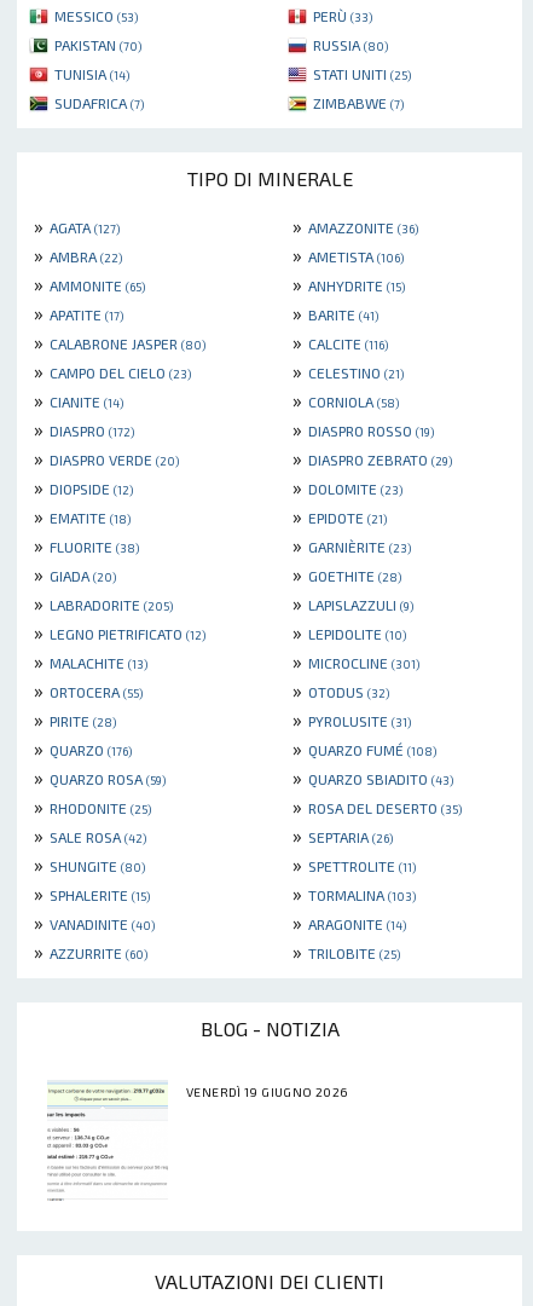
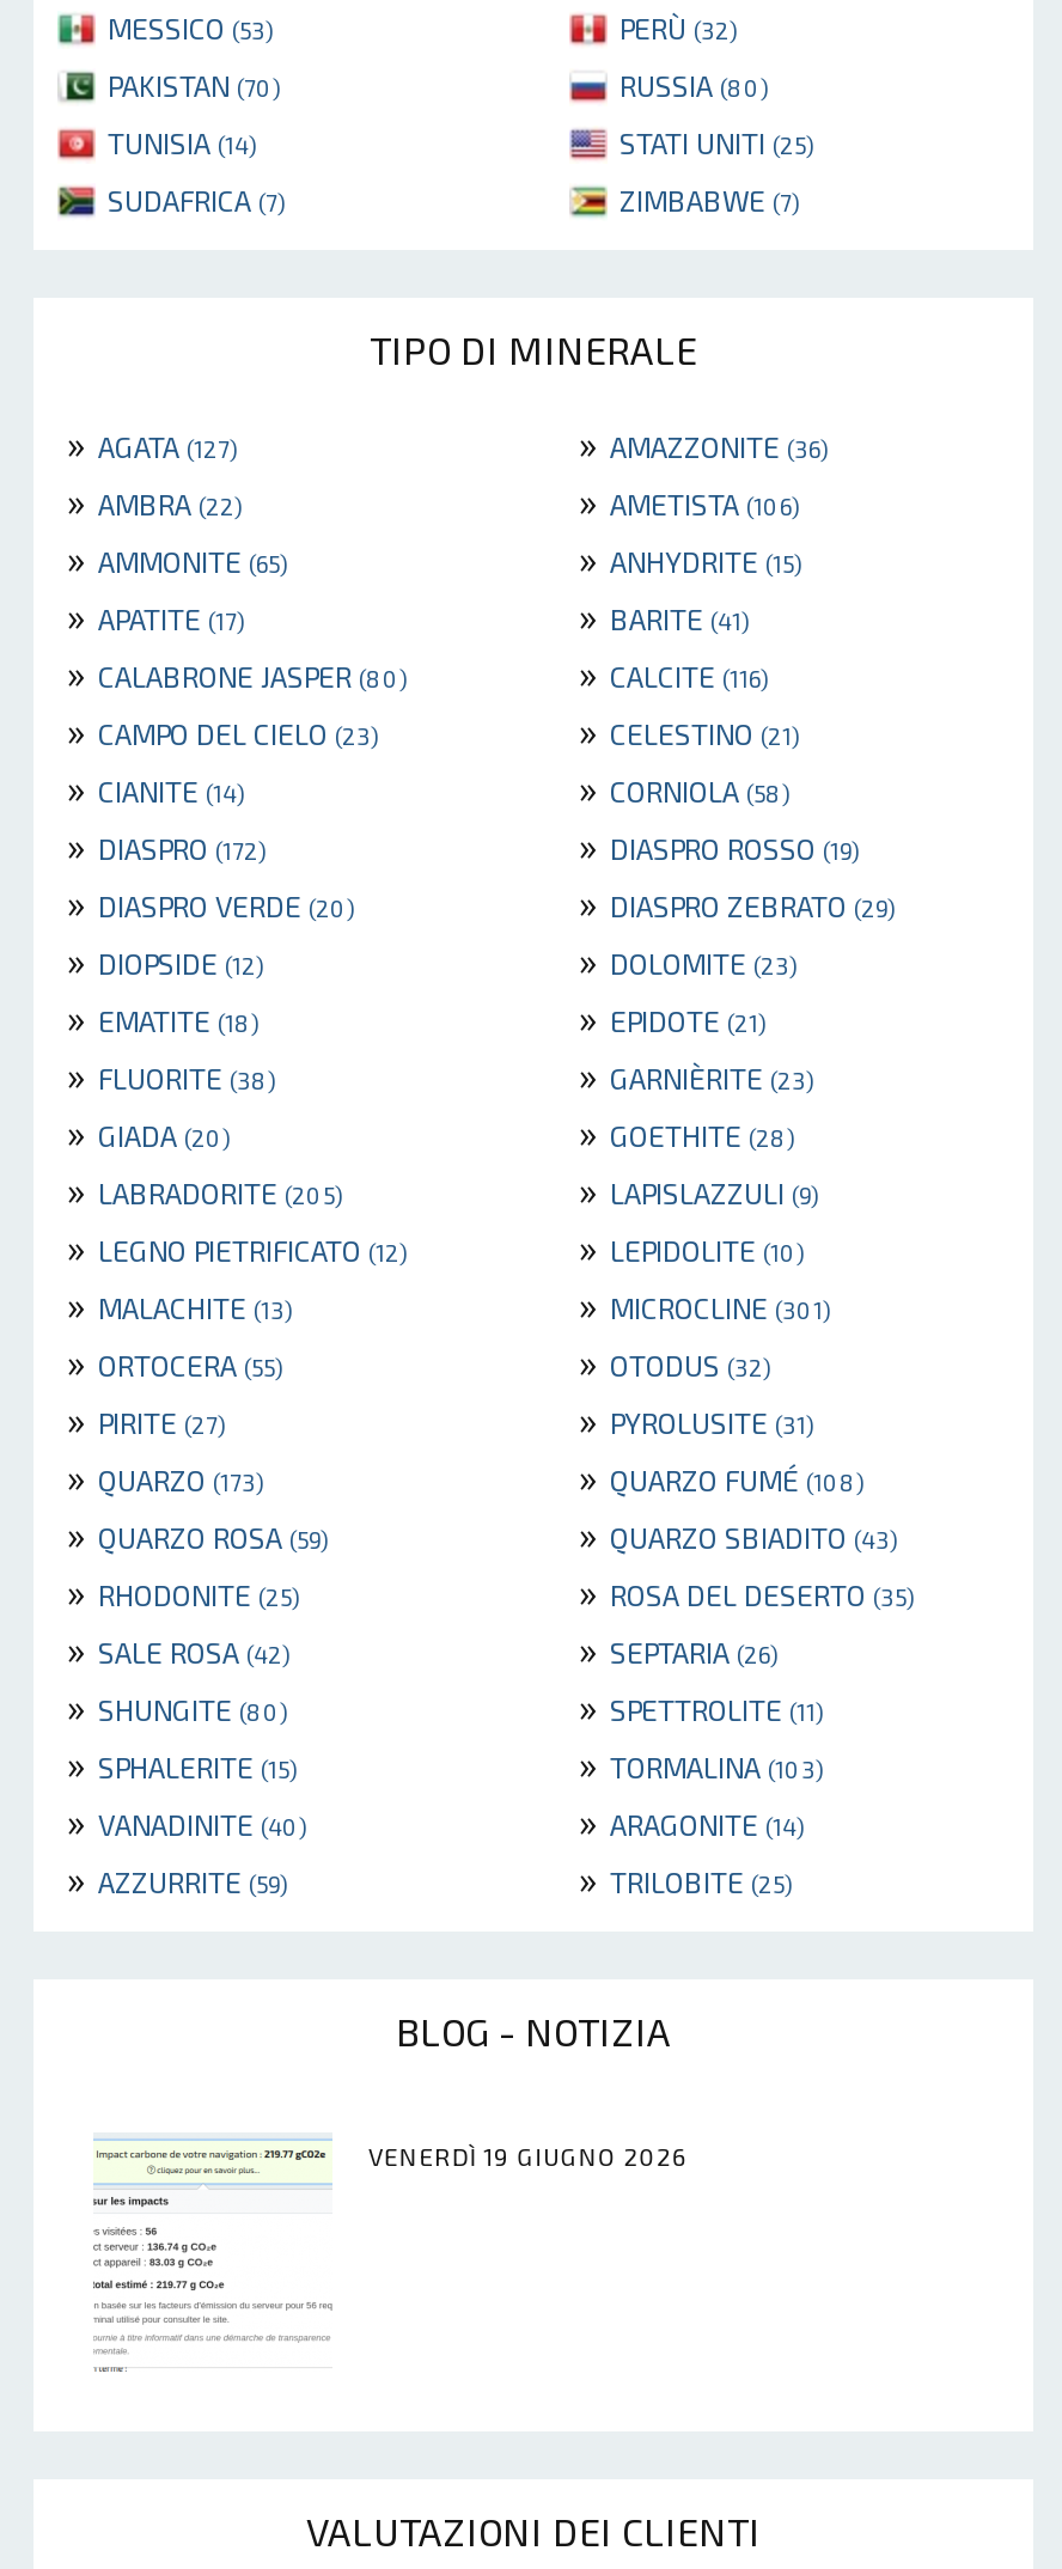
[313,8,372,25] PERÙ (33) -> [619,11,737,45] PERÙ (32)
[29,708,116,731] » PIRITE (28) -> [57,1396,225,1442] » PIRITE (27)
[29,737,132,760] » QUARZO (176) -> [57,1454,263,1499] » QUARZO (173)
[29,940,147,963] » AZZURRITE (60) -> [57,1856,287,1901] » AZZURRITE (59)

